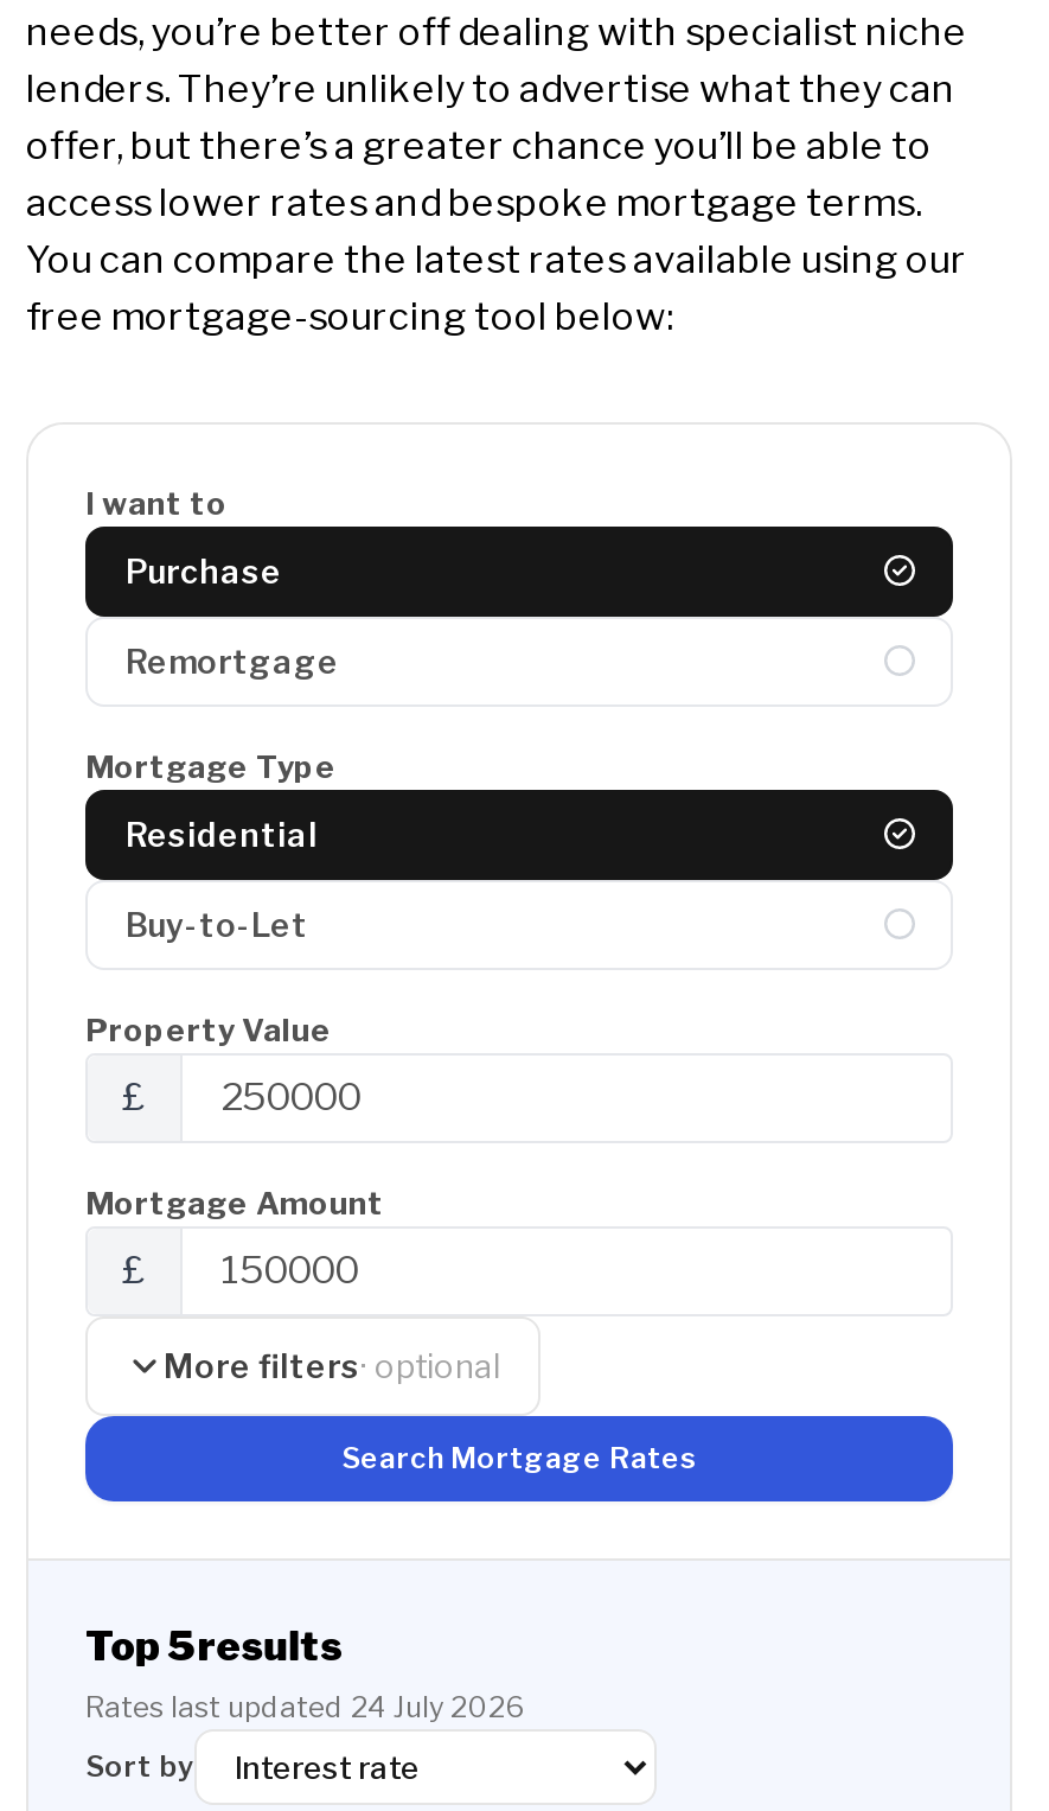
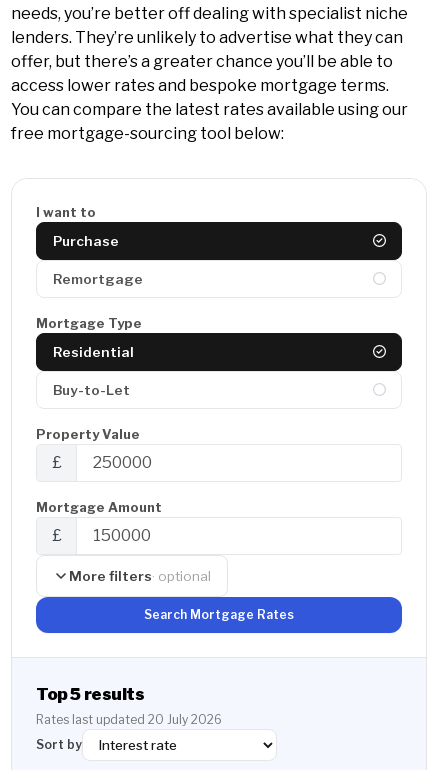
[85,1689,524,1724] Rates last updated 24 July 2026 -> [36,712,222,727] Rates last updated 20 July 2026

